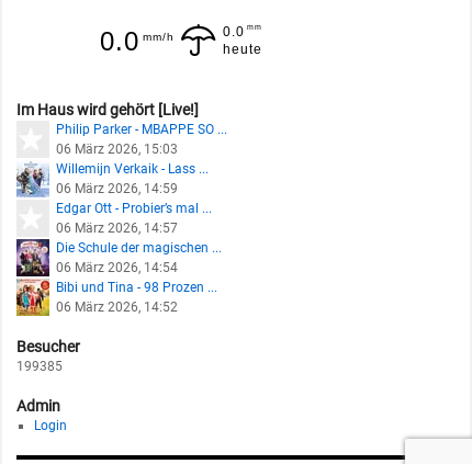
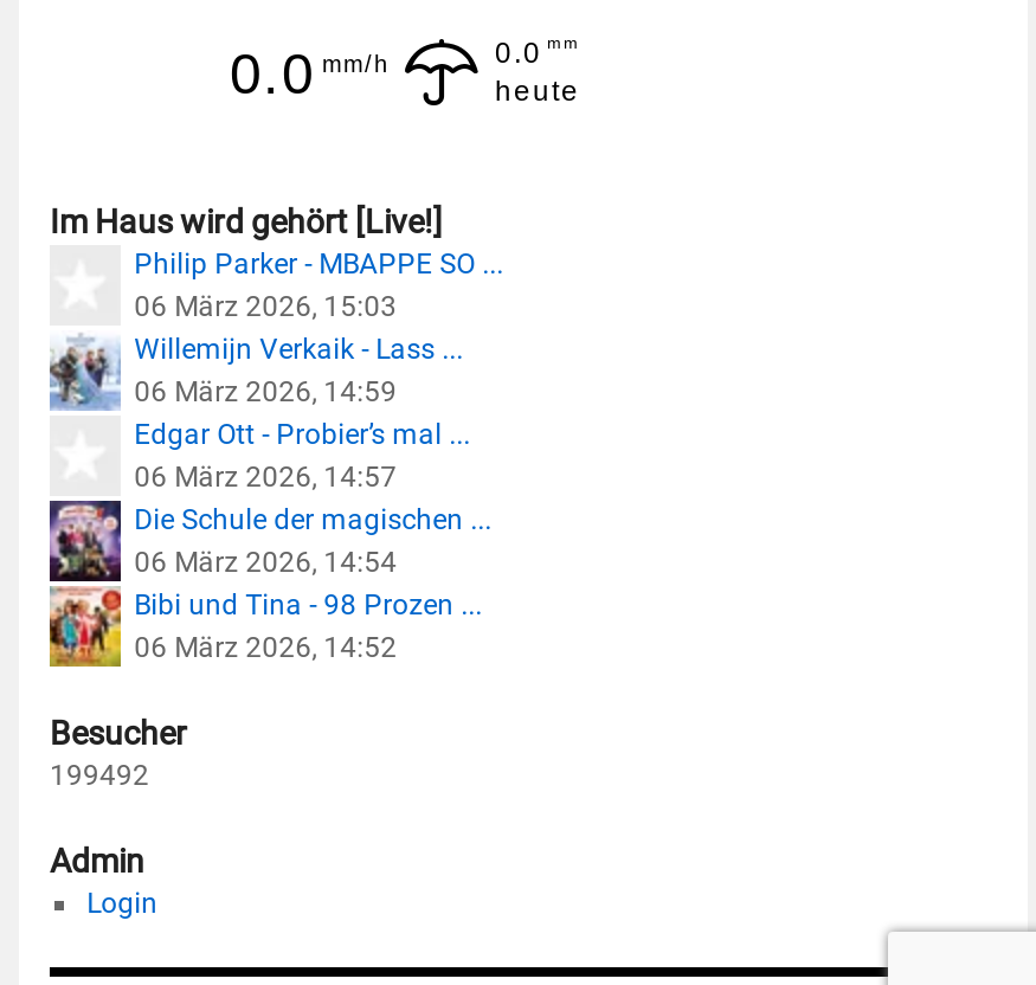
[16,359,63,374] 199385 -> [50,759,149,792] 199492

